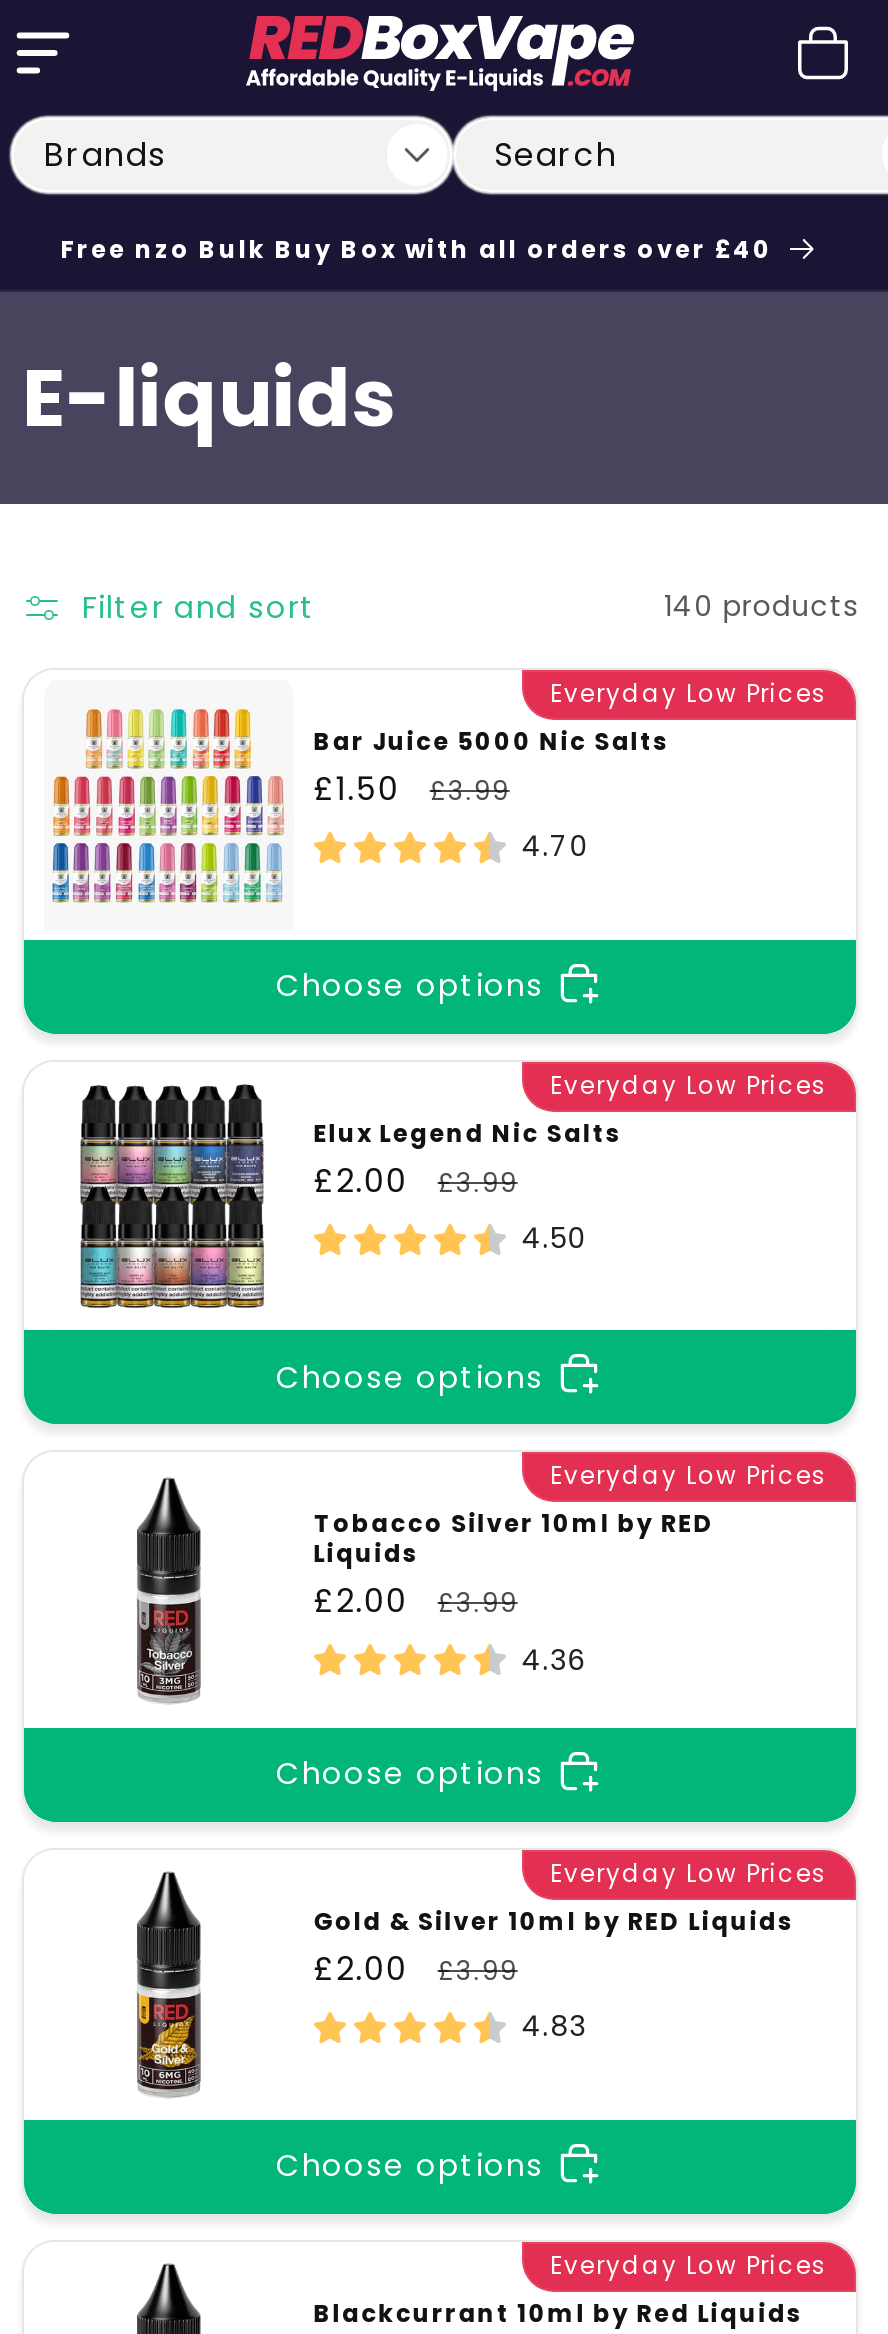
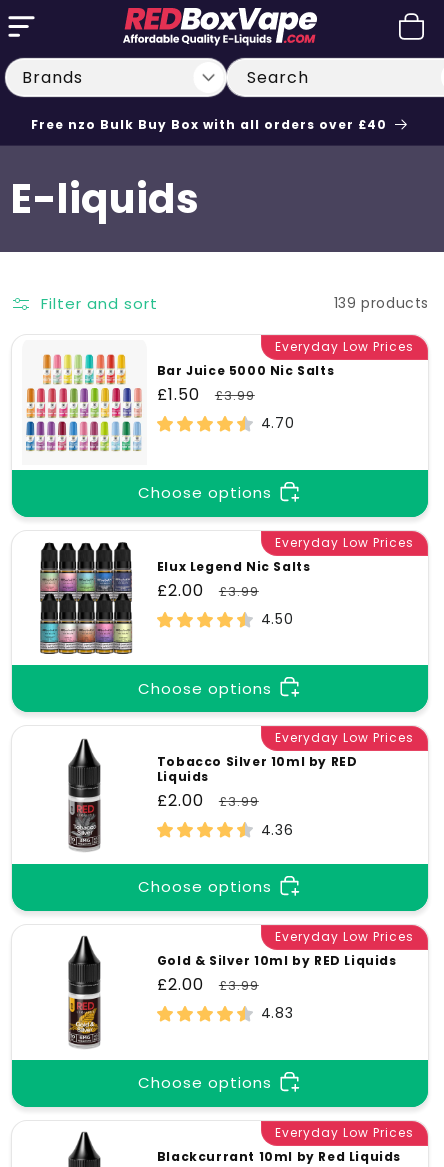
[664,587,858,627] 140 products -> [334,293,429,313] 139 products

